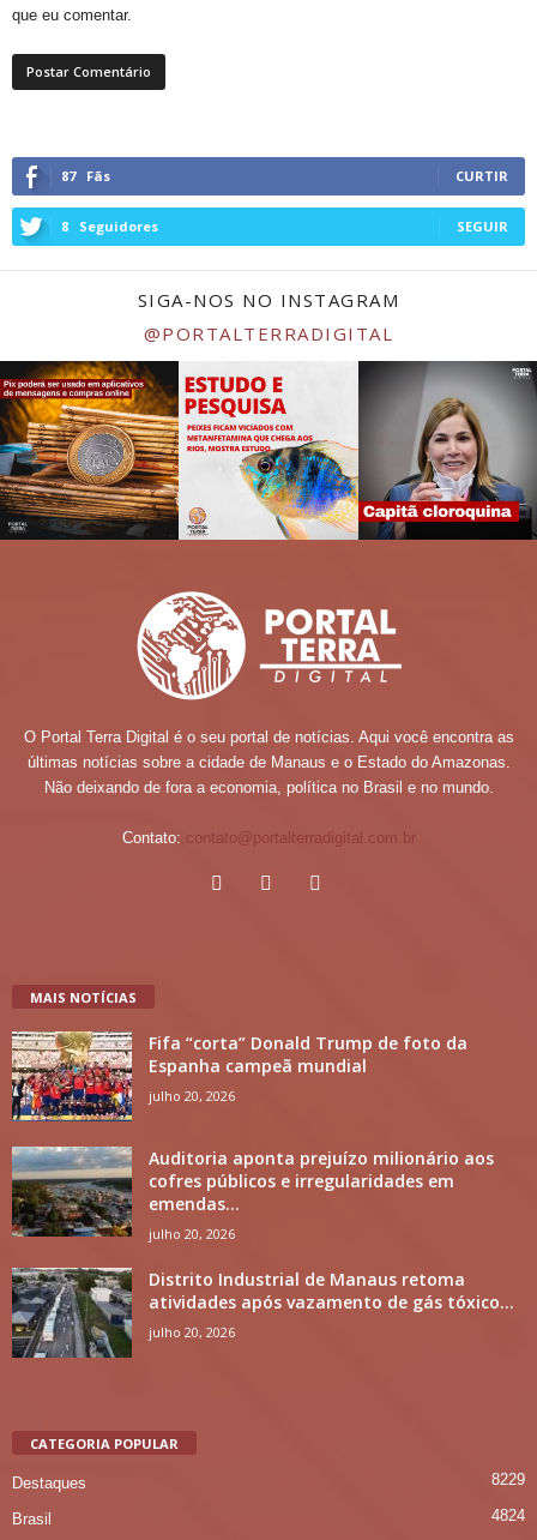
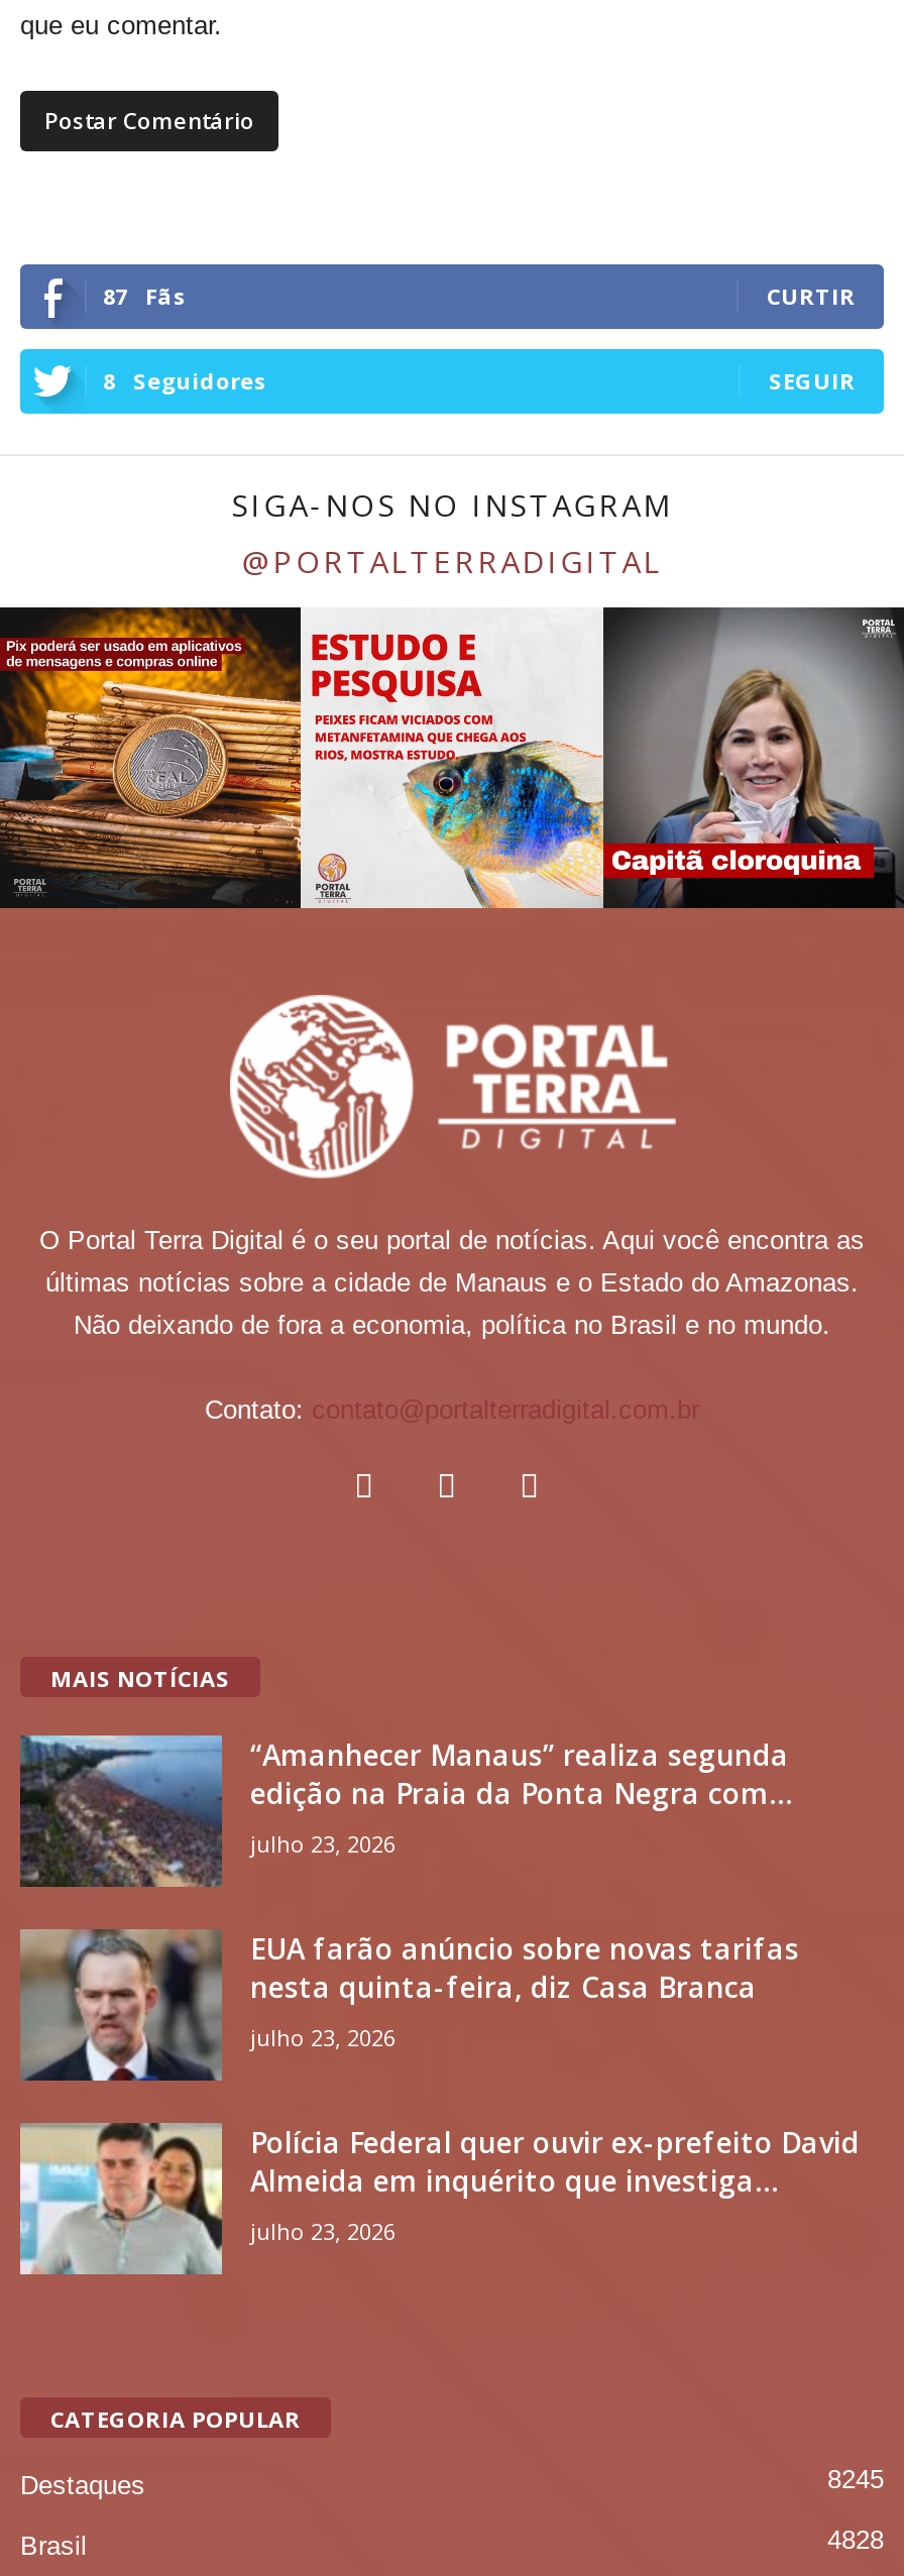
[11,1030,467,1123] [image] | Fifa “corta” Donald Trump de foto da | Espanha campeã mundial | julho 20, 2026 -> [18,1733,793,1887] [image] | “Amanhecer Manaus” realiza segunda | edição na Praia da Ponta Negra com... | julho 23, 2026
[11,1145,494,1243] [image] | Auditoria aponta prejuízo milionário aos | cofres públicos e irregularidades em | emendas... | julho 20, 2026 -> [20,1927,799,2083] [image] | EUA farão anúncio sobre novas tarifas | nesta quinta-feira, diz Casa Branca | julho 23, 2026
[11,1267,514,1359] [image] | Distrito Industrial de Manaus retoma | atividades após vazamento de gás tóxico... | julho 20, 2026 -> [18,2121,860,2276] [image] | Polícia Federal quer ouvir ex-prefeito David | Almeida em inquérito que investiga... | julho 23, 2026
[491,1470,525,1488] 8229 -> [827,2463,884,2493] 8245
[491,1506,525,1524] 4824 -> [827,2524,884,2554] 4828

